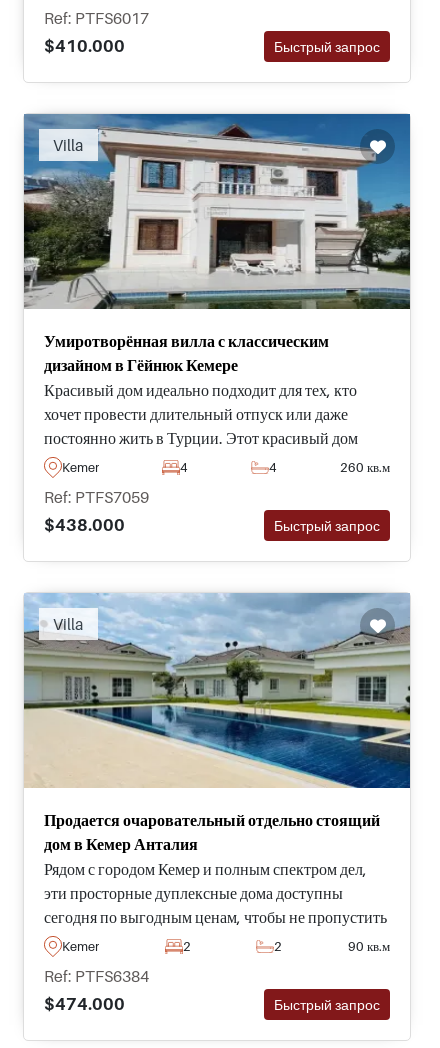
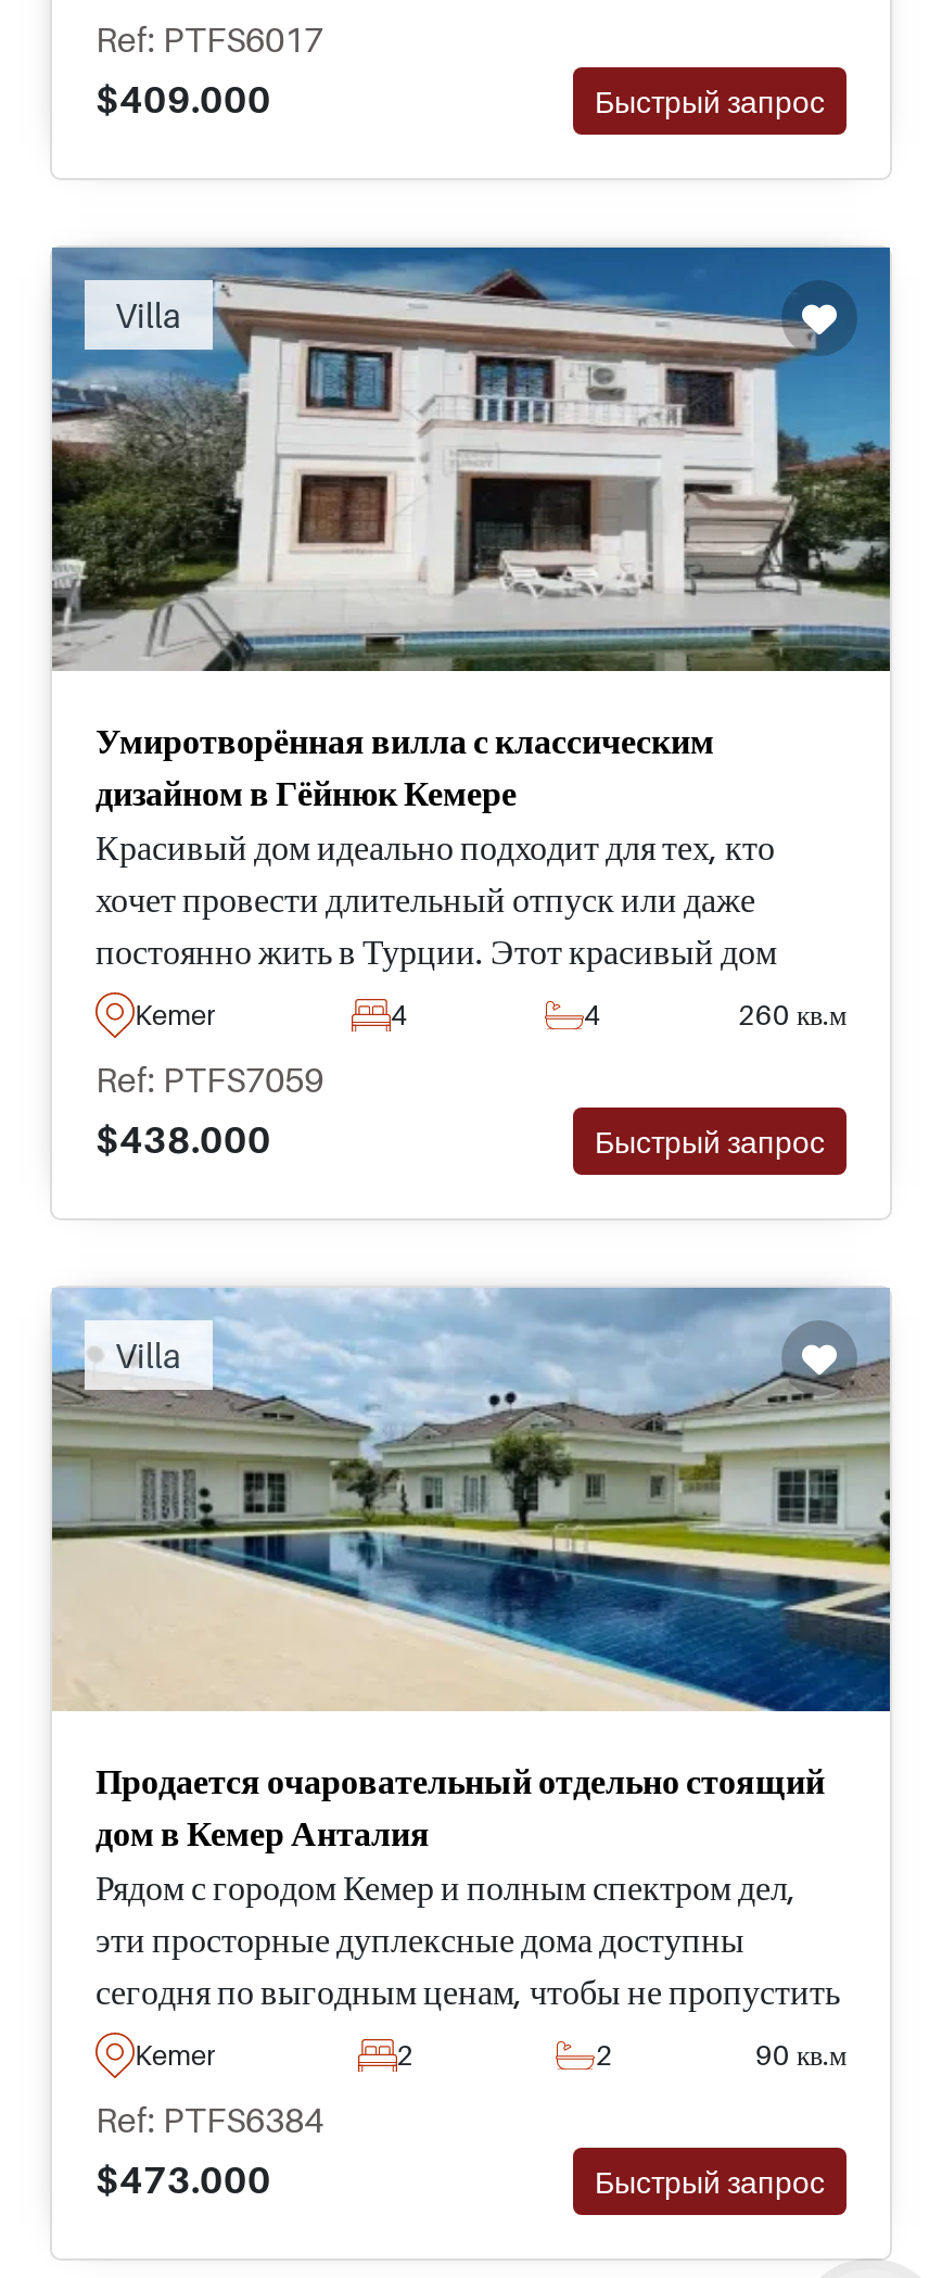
[44,36,125,56] $410.000 -> [96,78,271,122] $409.000
[44,994,125,1014] $474.000 -> [96,2159,271,2202] $473.000

